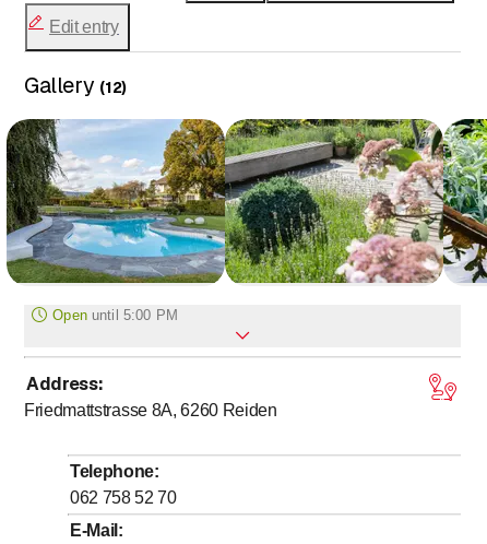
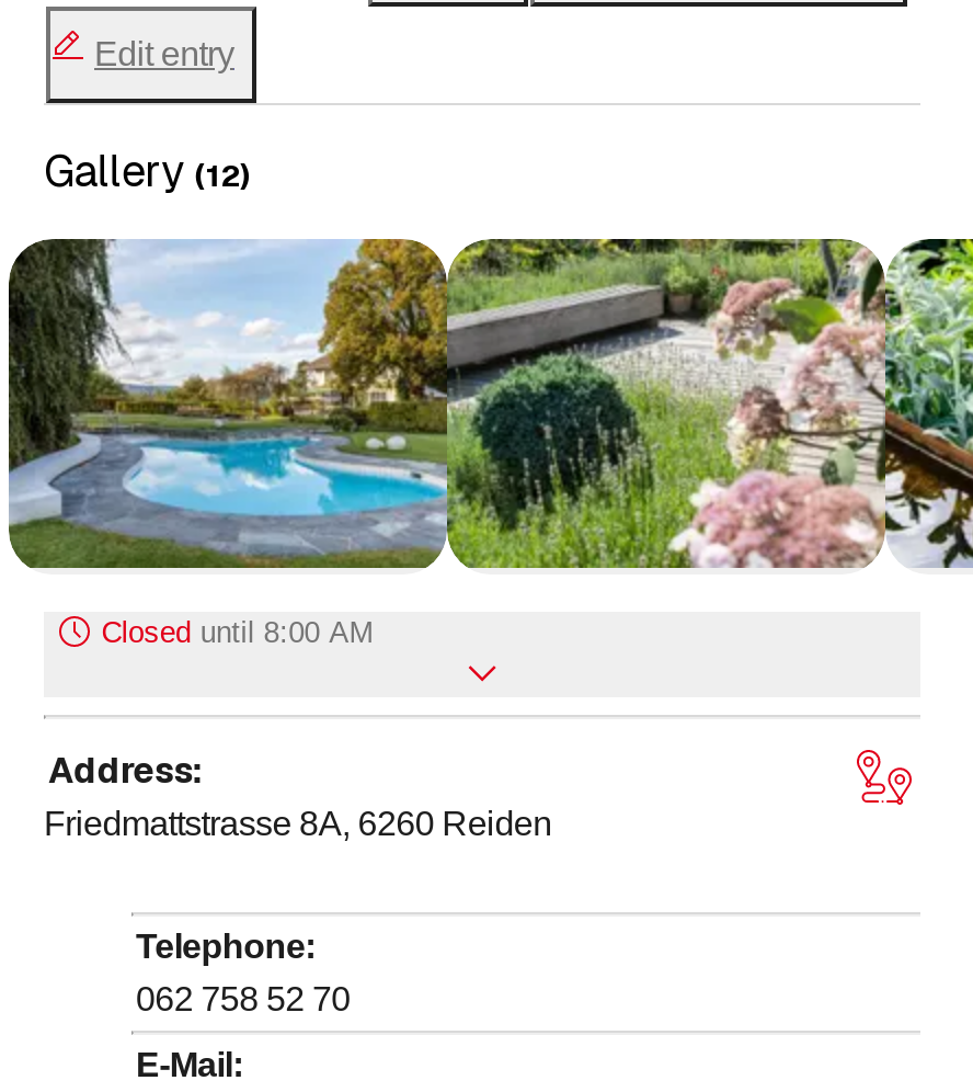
[53,307,178,324] Open until 5:00 PM -> [101,617,373,649] Closed until 8:00 AM

